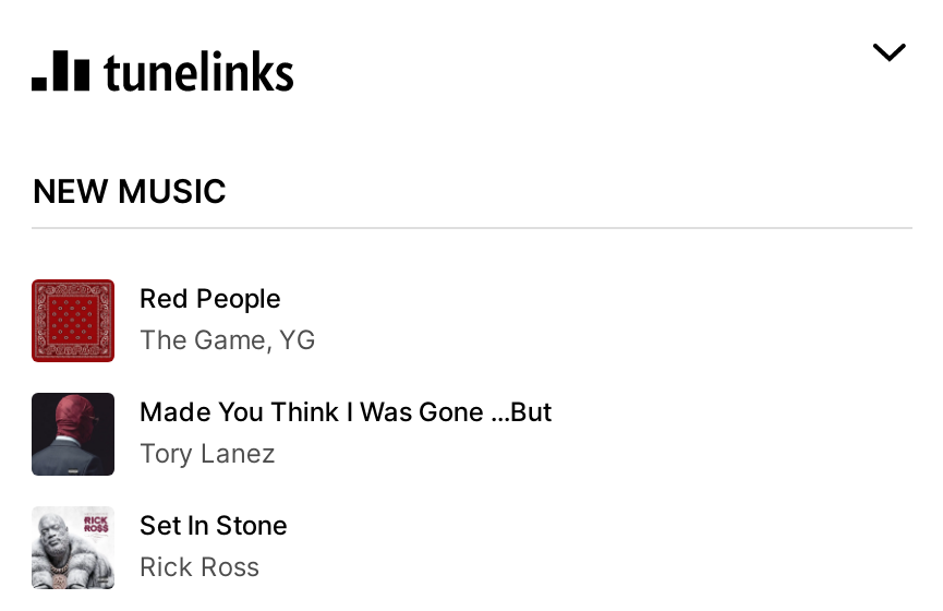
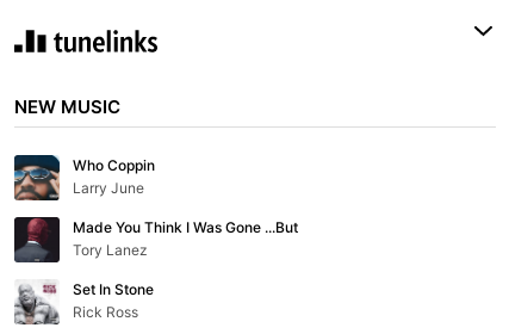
[29,277,316,364] [image] | Red People | The Game, YG -> [13,154,155,202] [image] | Who Coppin | Larry June

